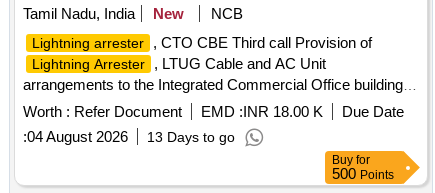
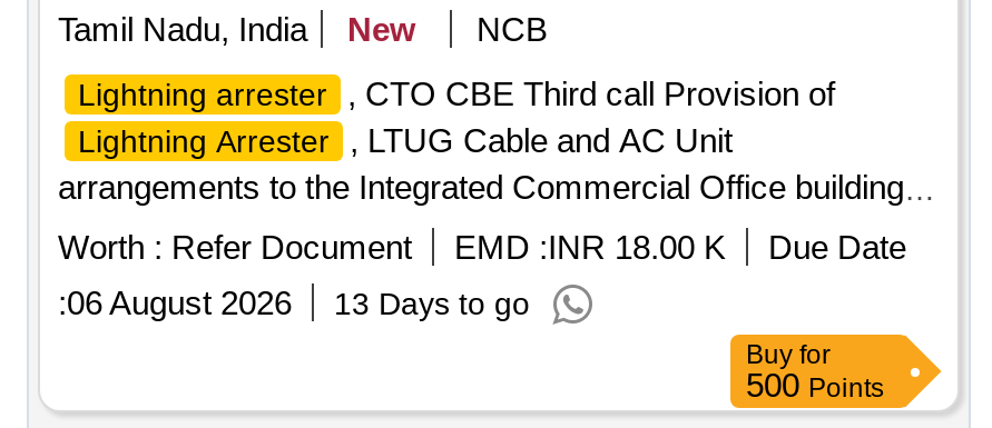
[23,128,235,145] :04 August 2026 13 Days to go -> [58,284,530,322] :06 August 2026 13 Days to go

